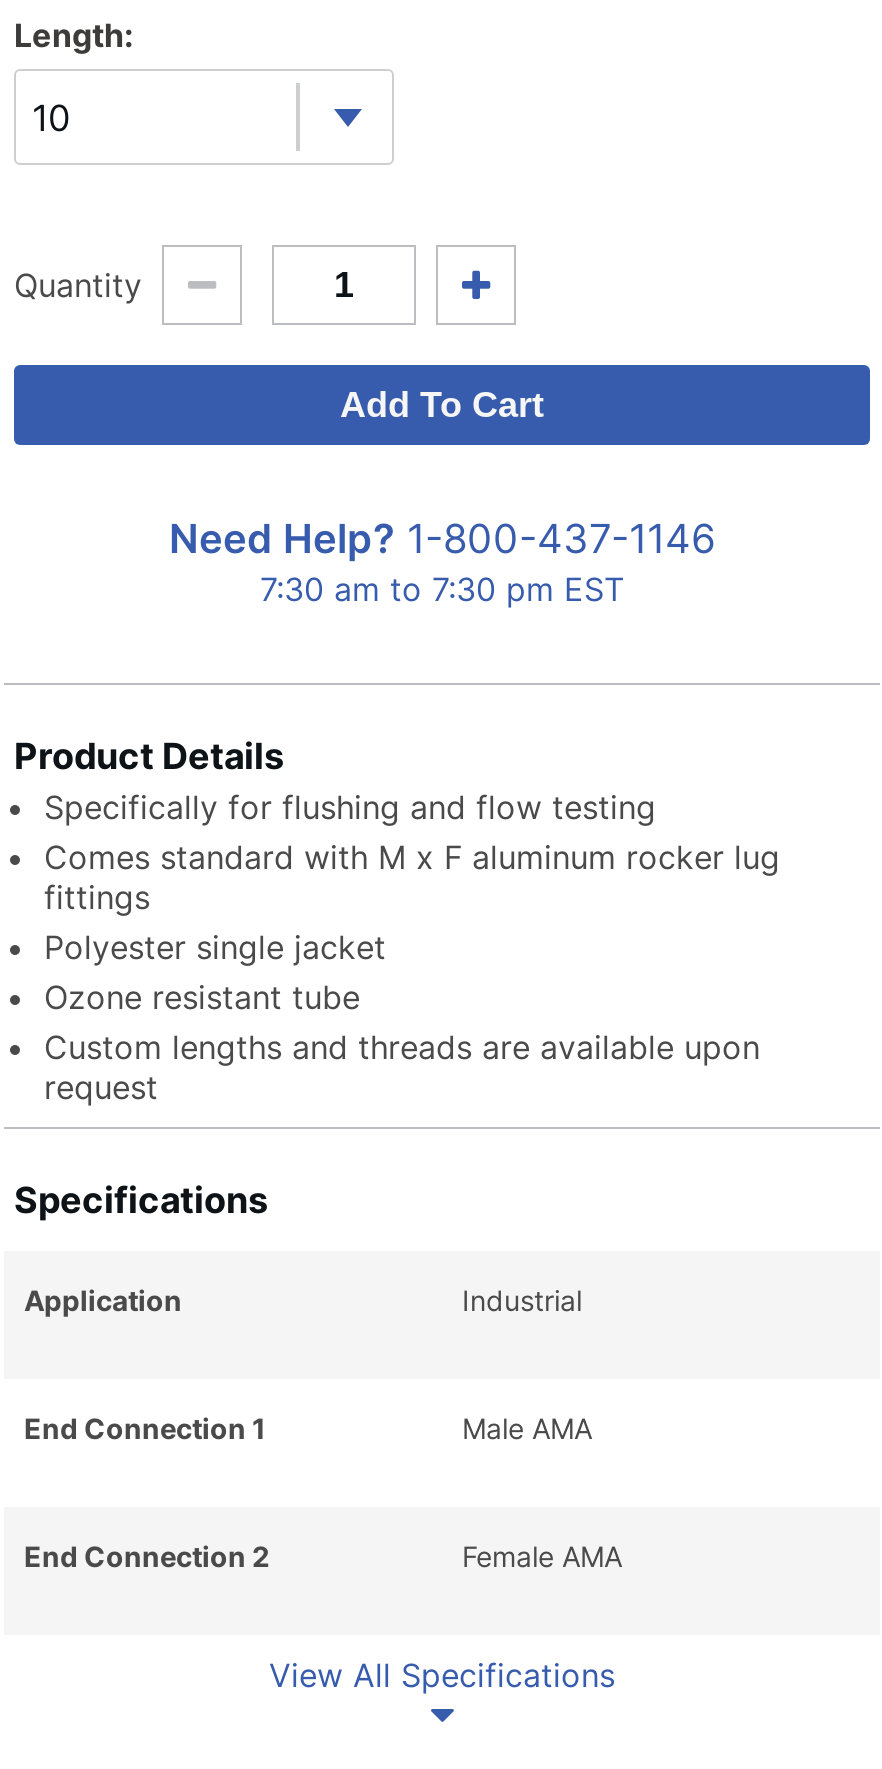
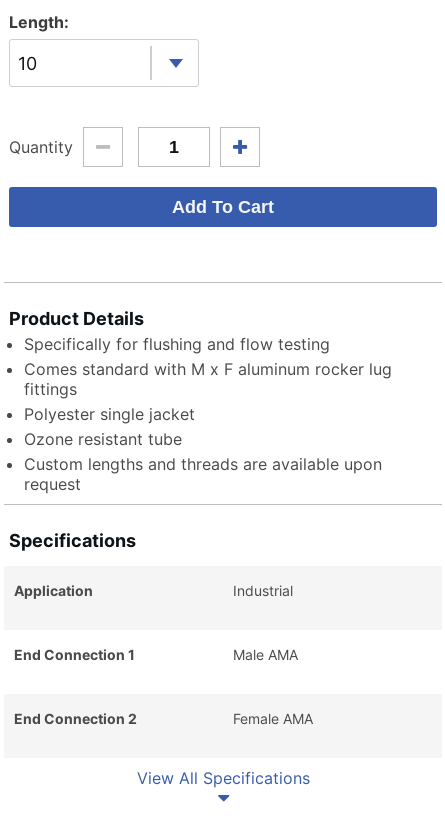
[169,516,715,610] Need Help? 1-800-437-1146 | 7:30 am to 7:30 pm EST -> none

